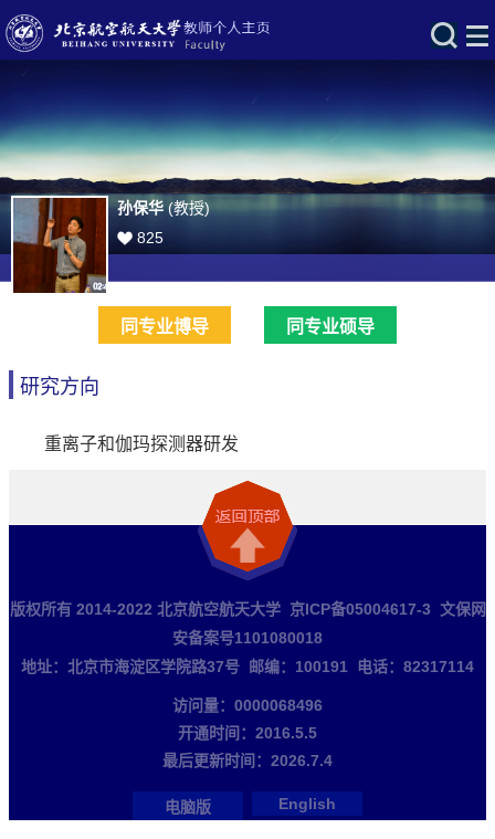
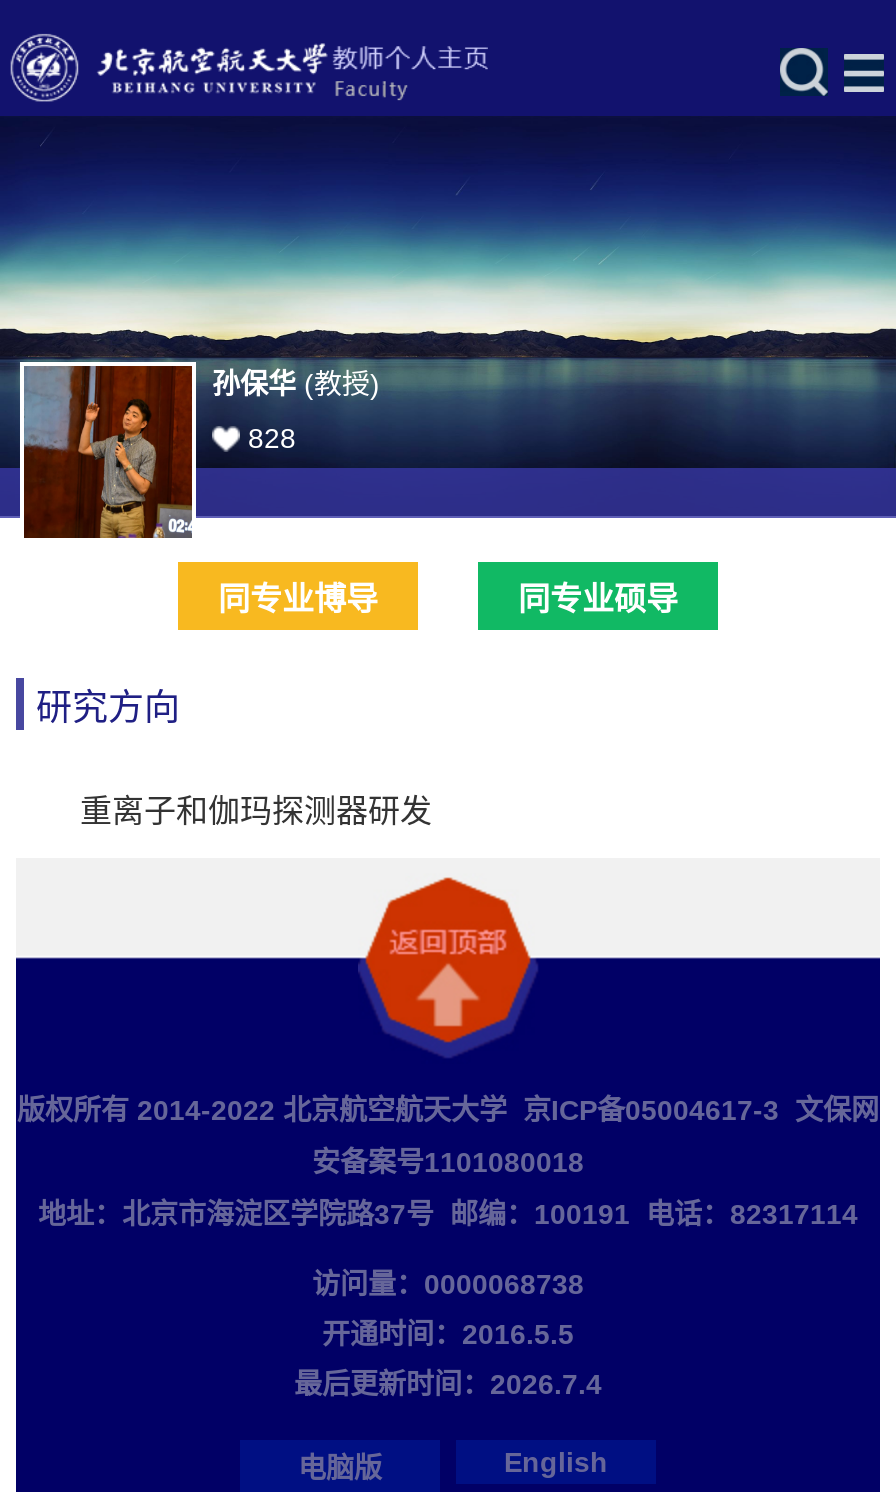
[137,229,164,247] 825 -> [248,422,296,454] 828
[172,697,323,714] 访问量：0000068496 -> [312,1268,584,1300] 访问量：0000068738

